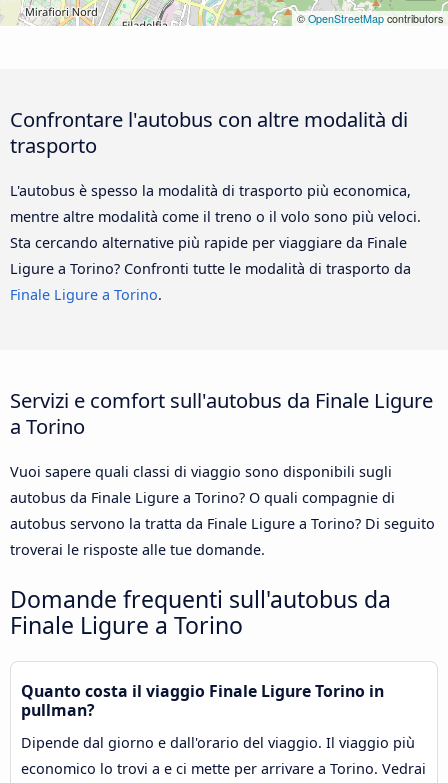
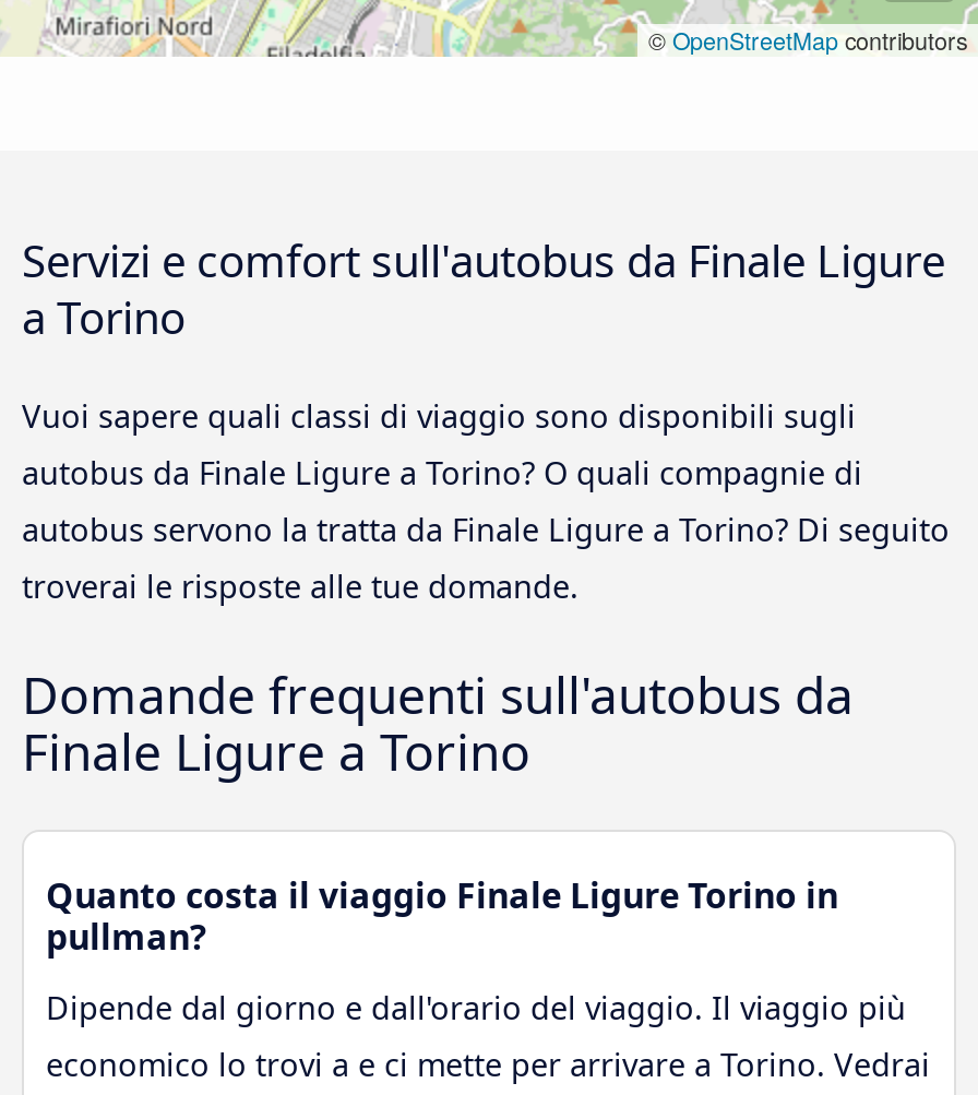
[10,104,421,303] Confrontare l'autobus con altre modalità di | trasporto | L'autobus è spesso la modalità di trasporto più economica, | mentre altre modalità come il treno o il volo sono più veloci. | Sta cercando alternative più rapide per viaggiare da Finale | Ligure a Torino? Confronti tutte le modalità di trasporto da | Finale Ligure a Torino. -> none

